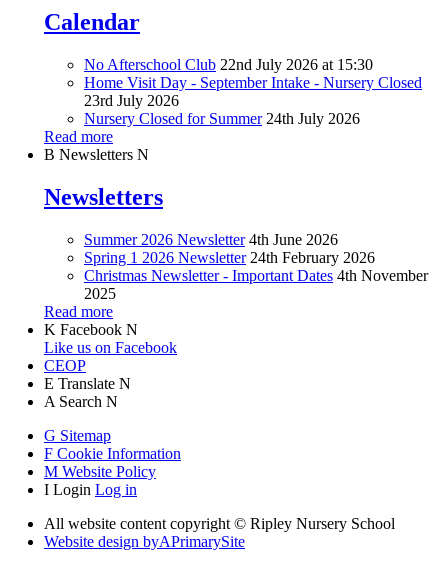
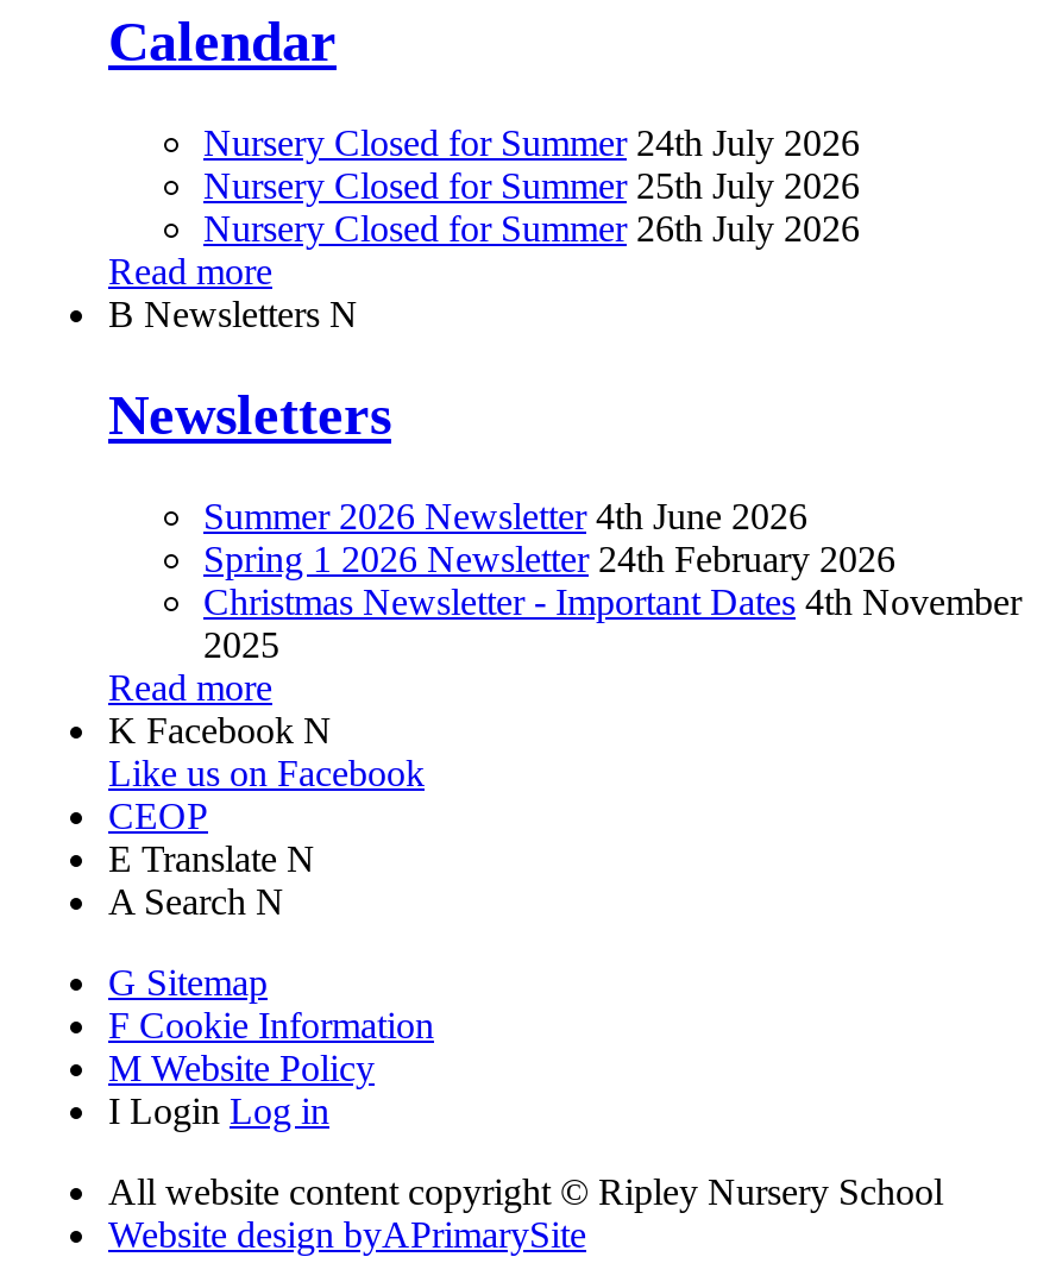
[84,56,422,109] No Afterschool Club 22nd July 2026 at 15:30 | Home Visit Day - September Intake - Nursery Closed | 23rd July 2026 -> none
moved [84,110,360,127] -> [203,123,860,164]: Nursery Closed for Summer 24th July 2026
none -> [203,166,860,249] Nursery Closed for Summer 25th July 2026 | Nursery Closed for Summer 26th July 2026

